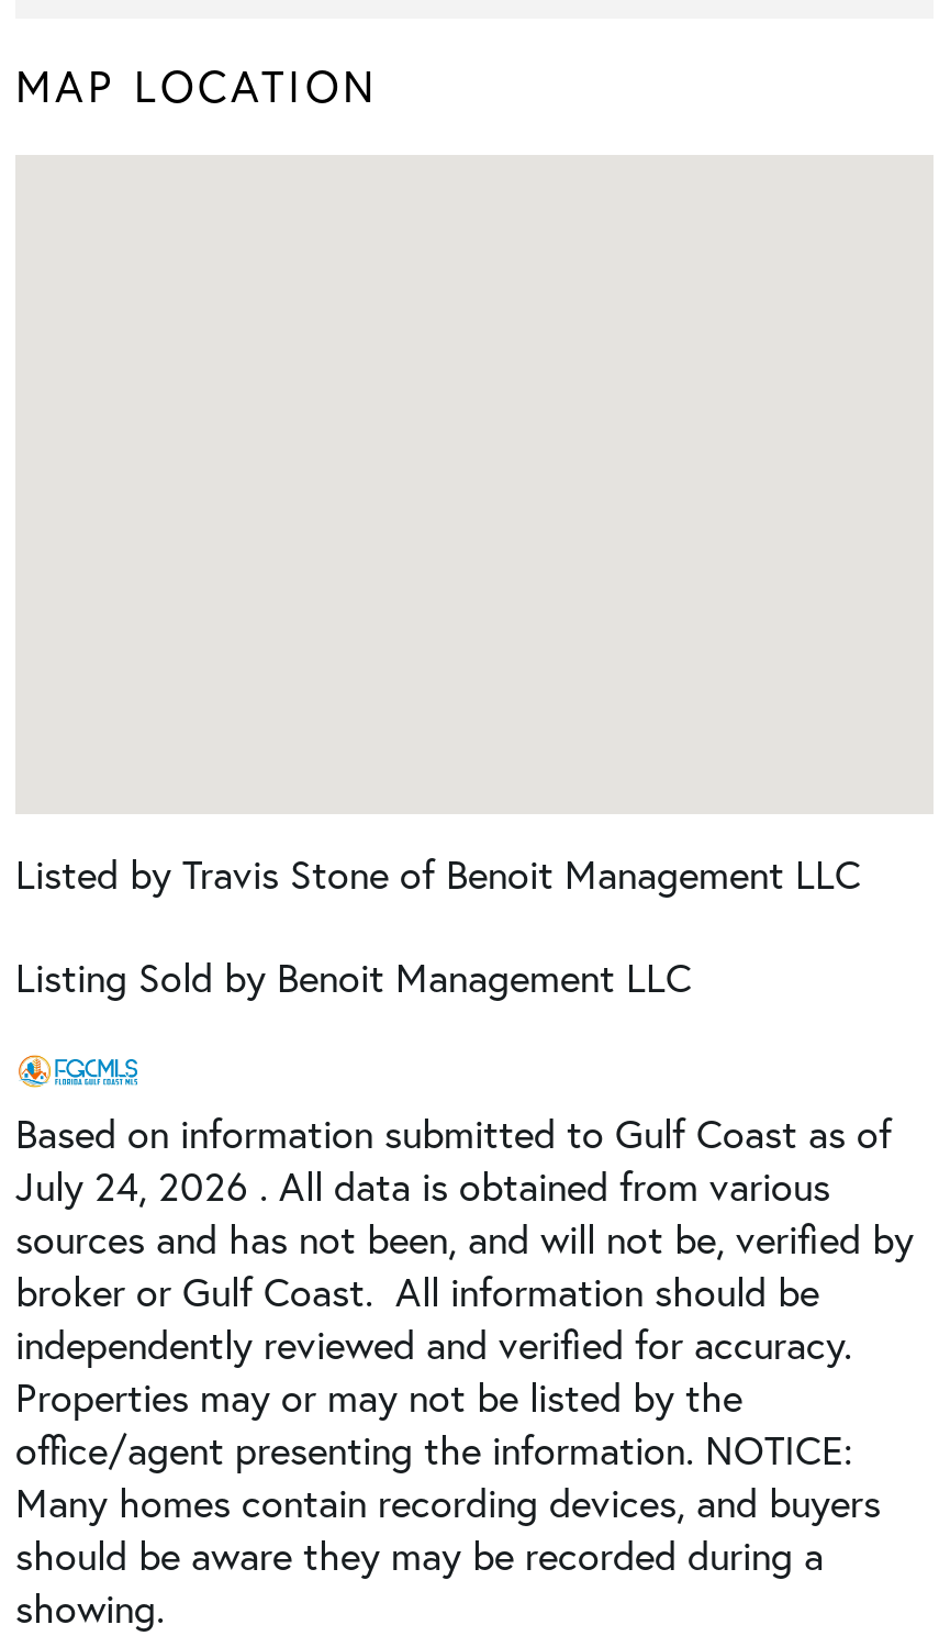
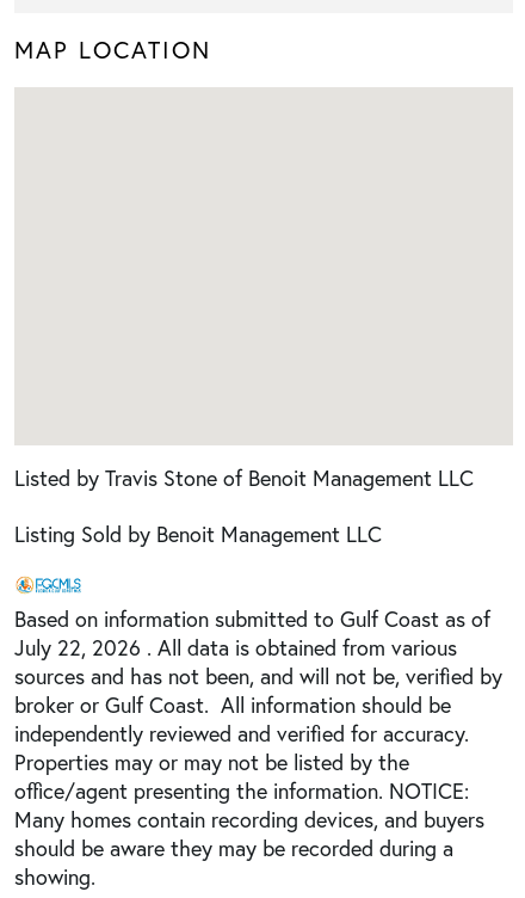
[15,1158,830,1211] July 24, 2026 . All data is obtained from various -> [14,632,457,661] July 22, 2026 . All data is obtained from various

